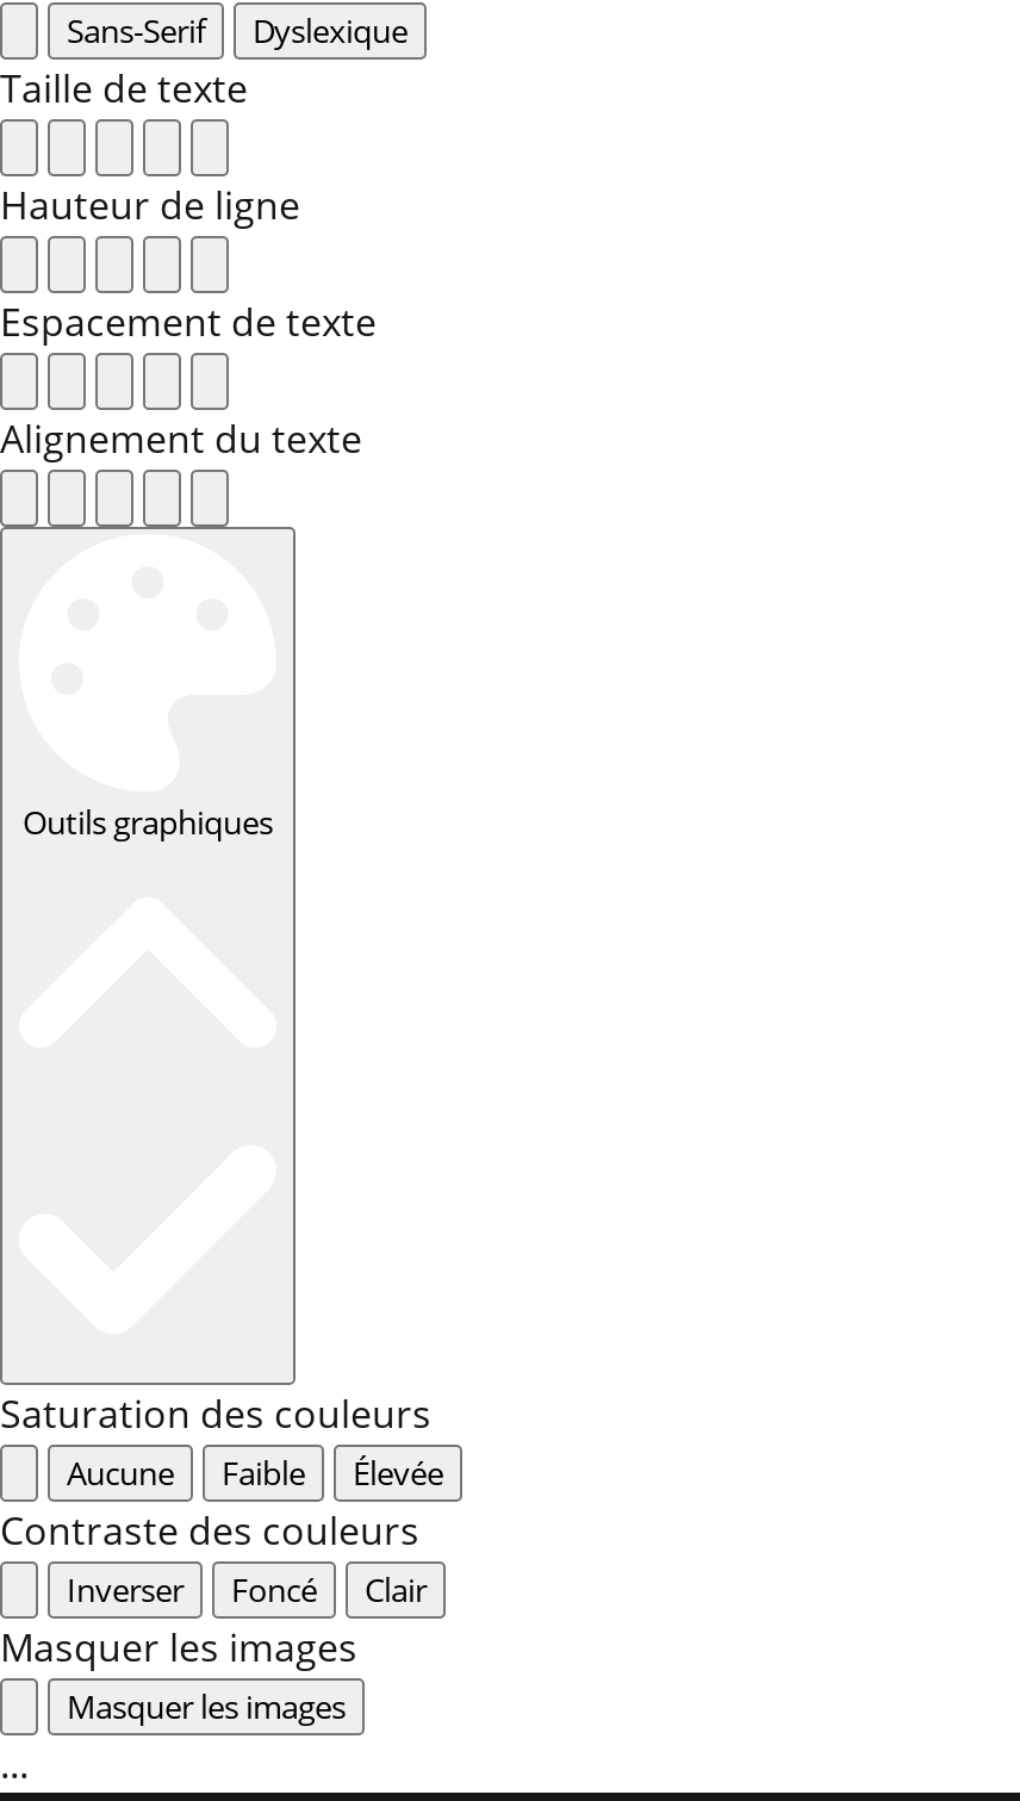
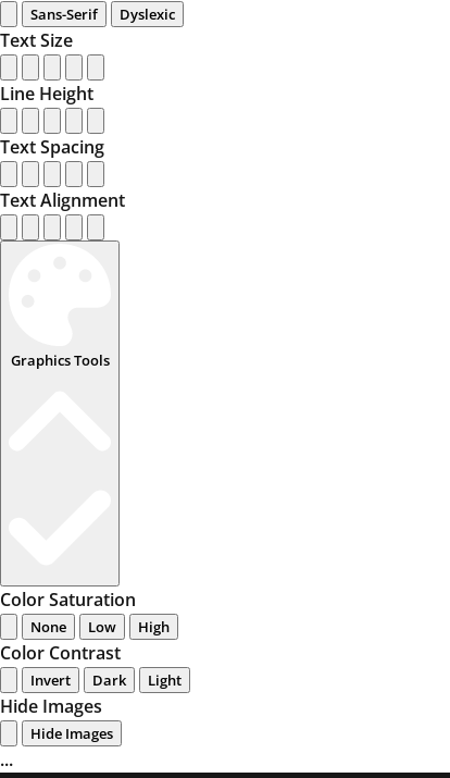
[0,10,408,114] Dyslexique | Taille de texte -> [0,4,175,52] Dyslexic | Text Size
[0,179,300,231] Hauteur de ligne -> [0,82,93,106] Line Height
[0,296,377,348] Espacement de texte -> [0,135,104,159] Text Spacing
[0,412,362,465] Alignement du texte -> [0,188,125,212] Text Alignment
[23,801,273,844] Outils graphiques -> [10,350,109,370] Graphics Tools
[0,1387,443,1728] Saturation des couleurs | Aucune | Faible | Élevée | Contraste des couleurs | Inverser | Foncé | Clair | Masquer les images | Masquer les images -> [0,588,182,743] Color Saturation | None | Low | High | Color Contrast | Invert | Dark | Light | Hide Images | Hide Images

